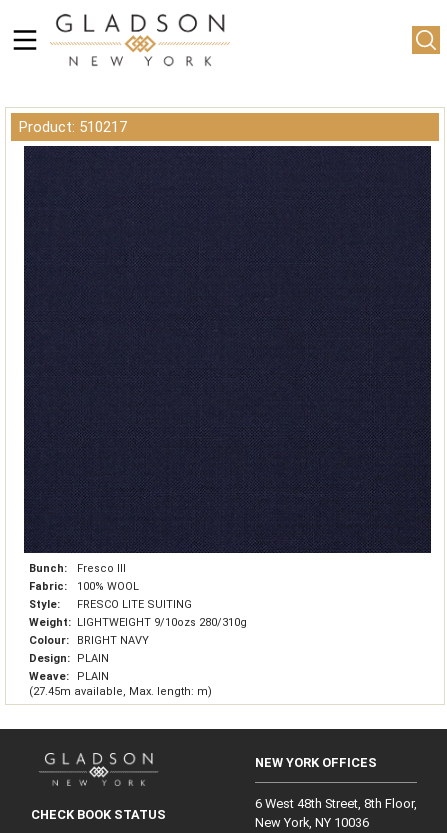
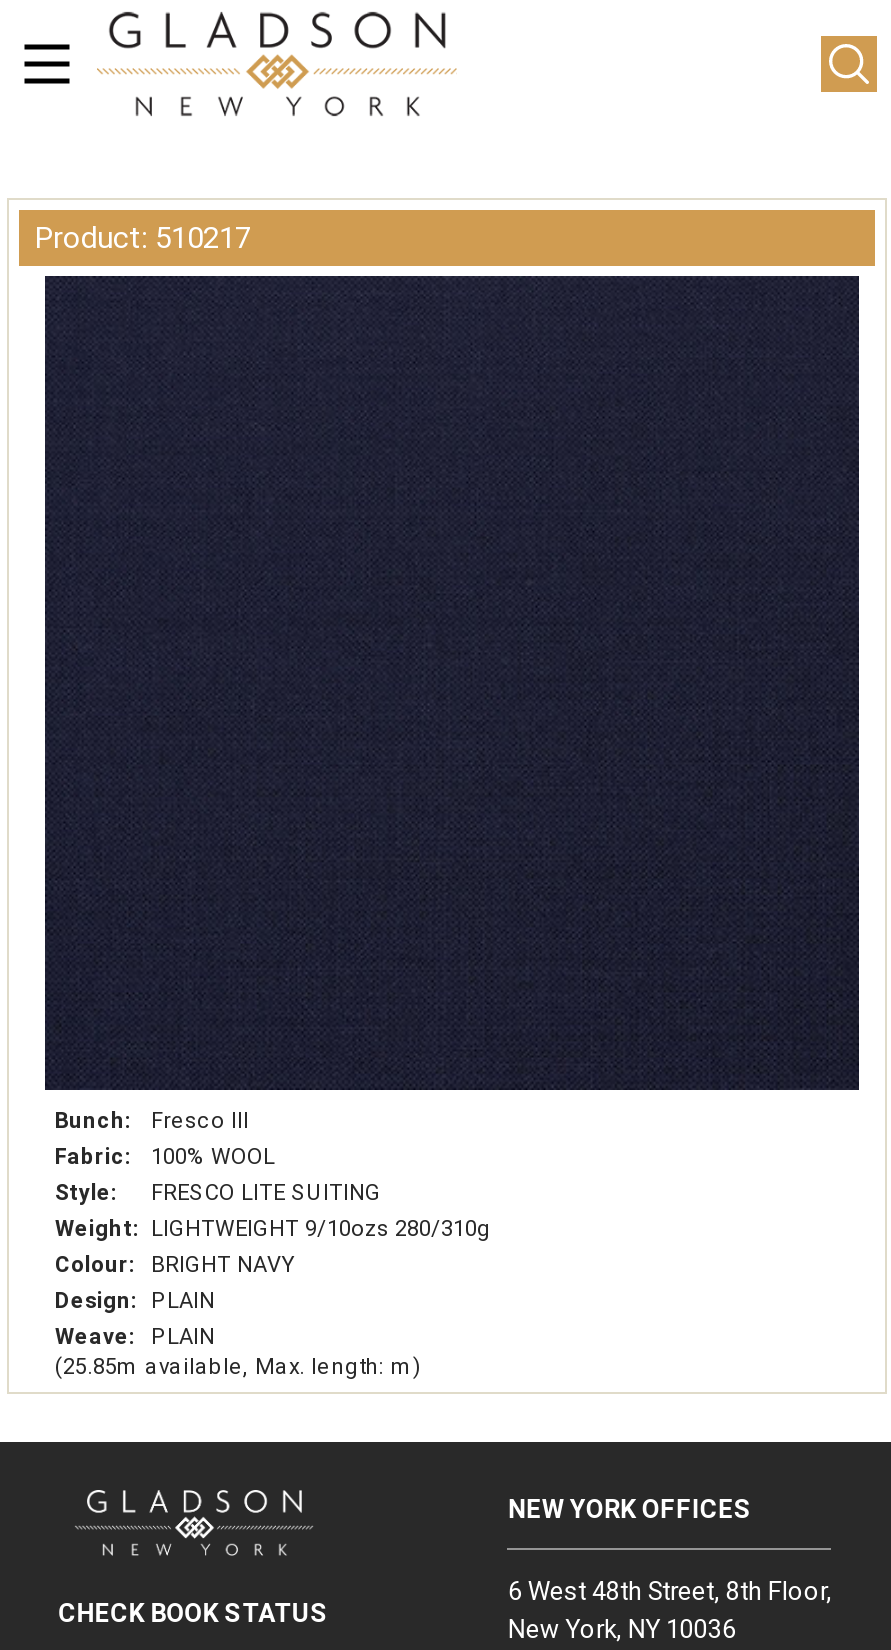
[29,685,212,698] (27.45m available, Max. length: m) -> [55,1354,421,1380] (25.85m available, Max. length: m)

